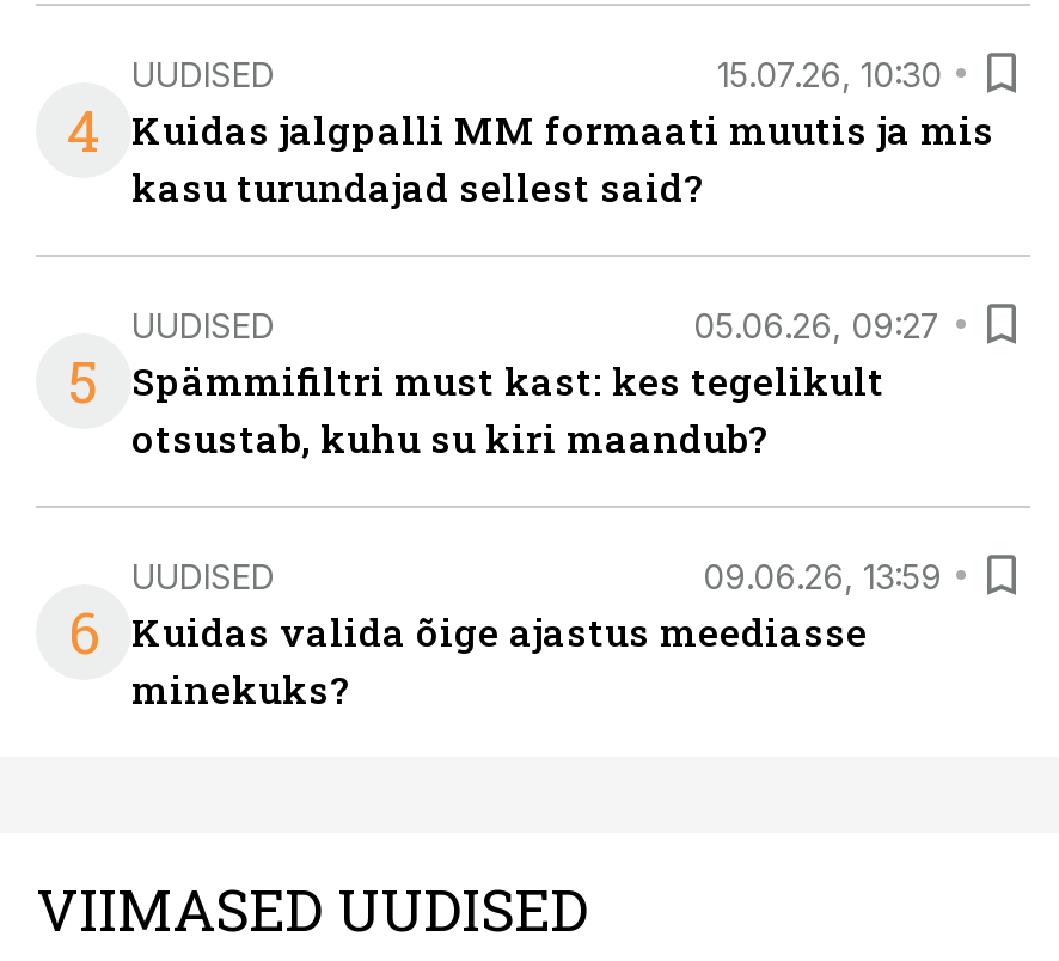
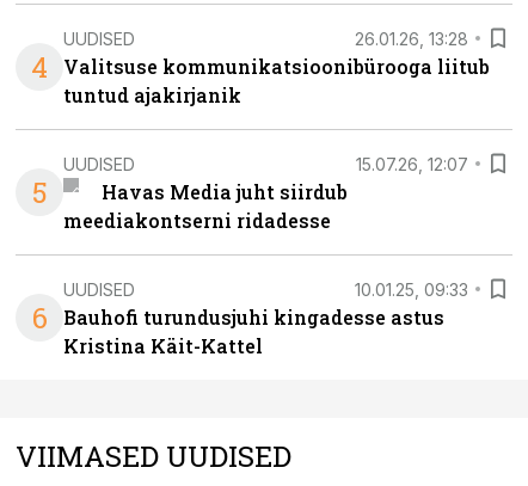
[131,53,994,212] 15.07.26, 10:30 | Kuidas jalgpalli MM formaati muutis ja mis | kasu turundajad sellest said? -> [63,28,490,107] 26.01.26, 13:28 | Valitsuse kommunikatsioonibürooga liitub | tuntud ajakirjanik
[131,304,942,463] 05.06.26, 09:27 | Spämmifiltri must kast: kes tegelikult | otsustab, kuhu su kiri maandub? -> [63,153,468,233] 15.07.26, 12:07 | Havas Media juht siirdub | meediakontserni ridadesse
[131,555,942,714] 09.06.26, 13:59 | Kuidas valida õige ajastus meediasse | minekuks? -> [63,279,468,358] 10.01.25, 09:33 | Bauhofi turundusjuhi kingadesse astus | Kristina Käit-Kattel

